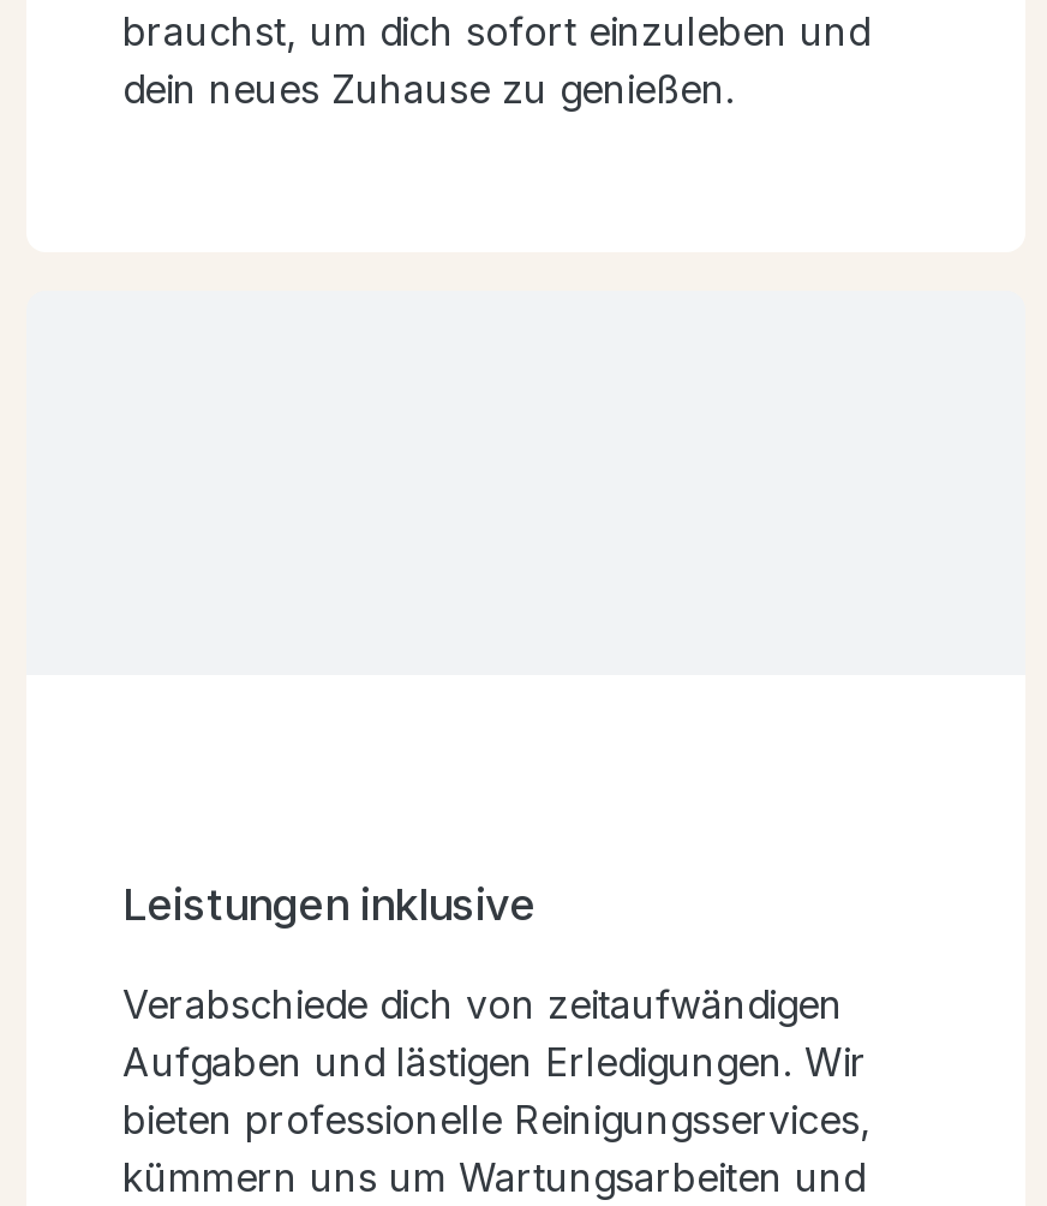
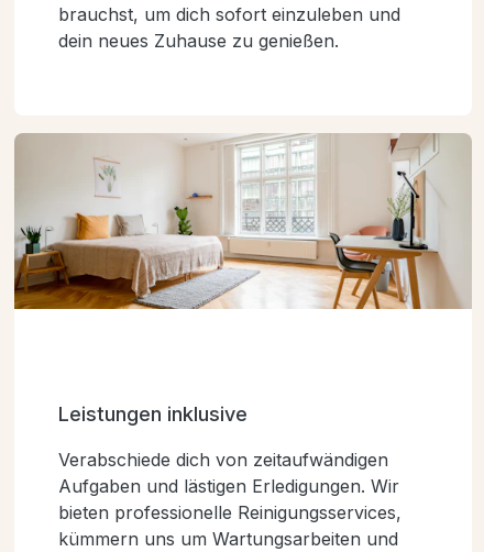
none -> [13,132,472,310] [image]

